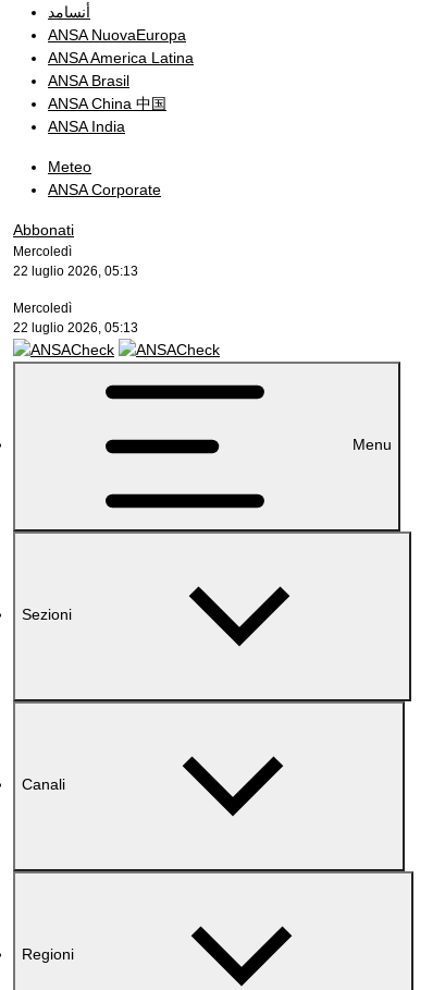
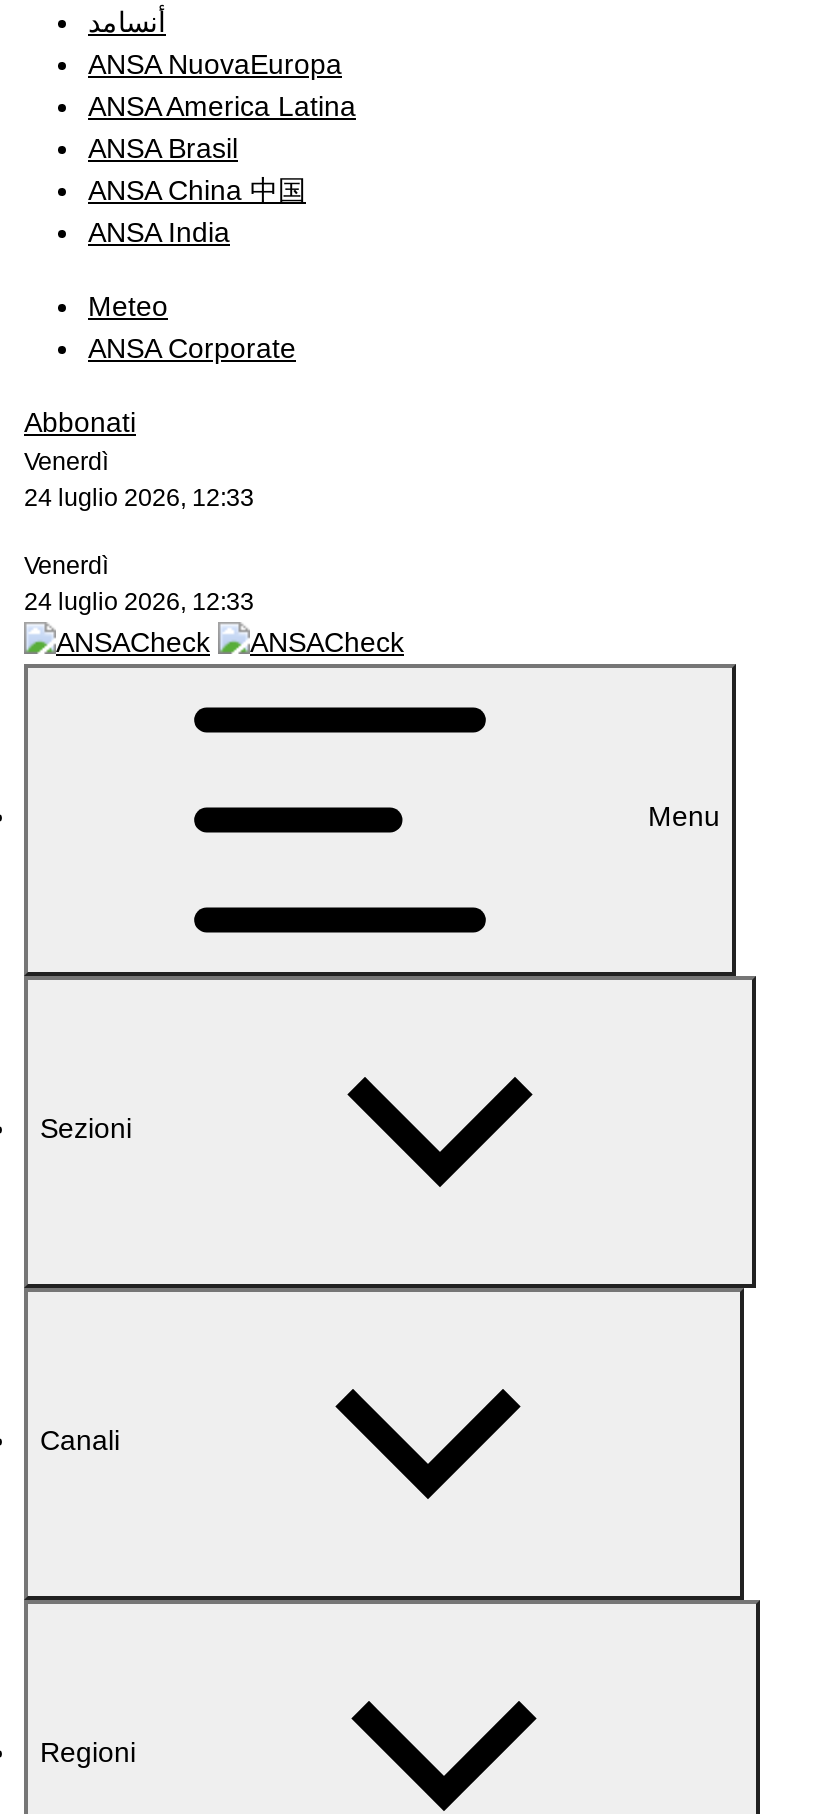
[13,244,138,279] Mercoledì | 22 luglio 2026, 05:13 -> [24,448,254,512] Venerdì | 24 luglio 2026, 12:33
[13,301,138,335] Mercoledì | 22 luglio 2026, 05:13 -> [24,552,254,616] Venerdì | 24 luglio 2026, 12:33

